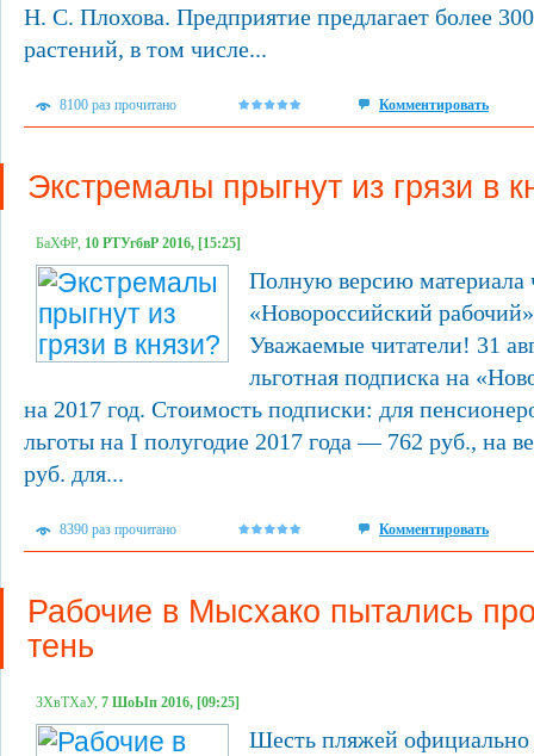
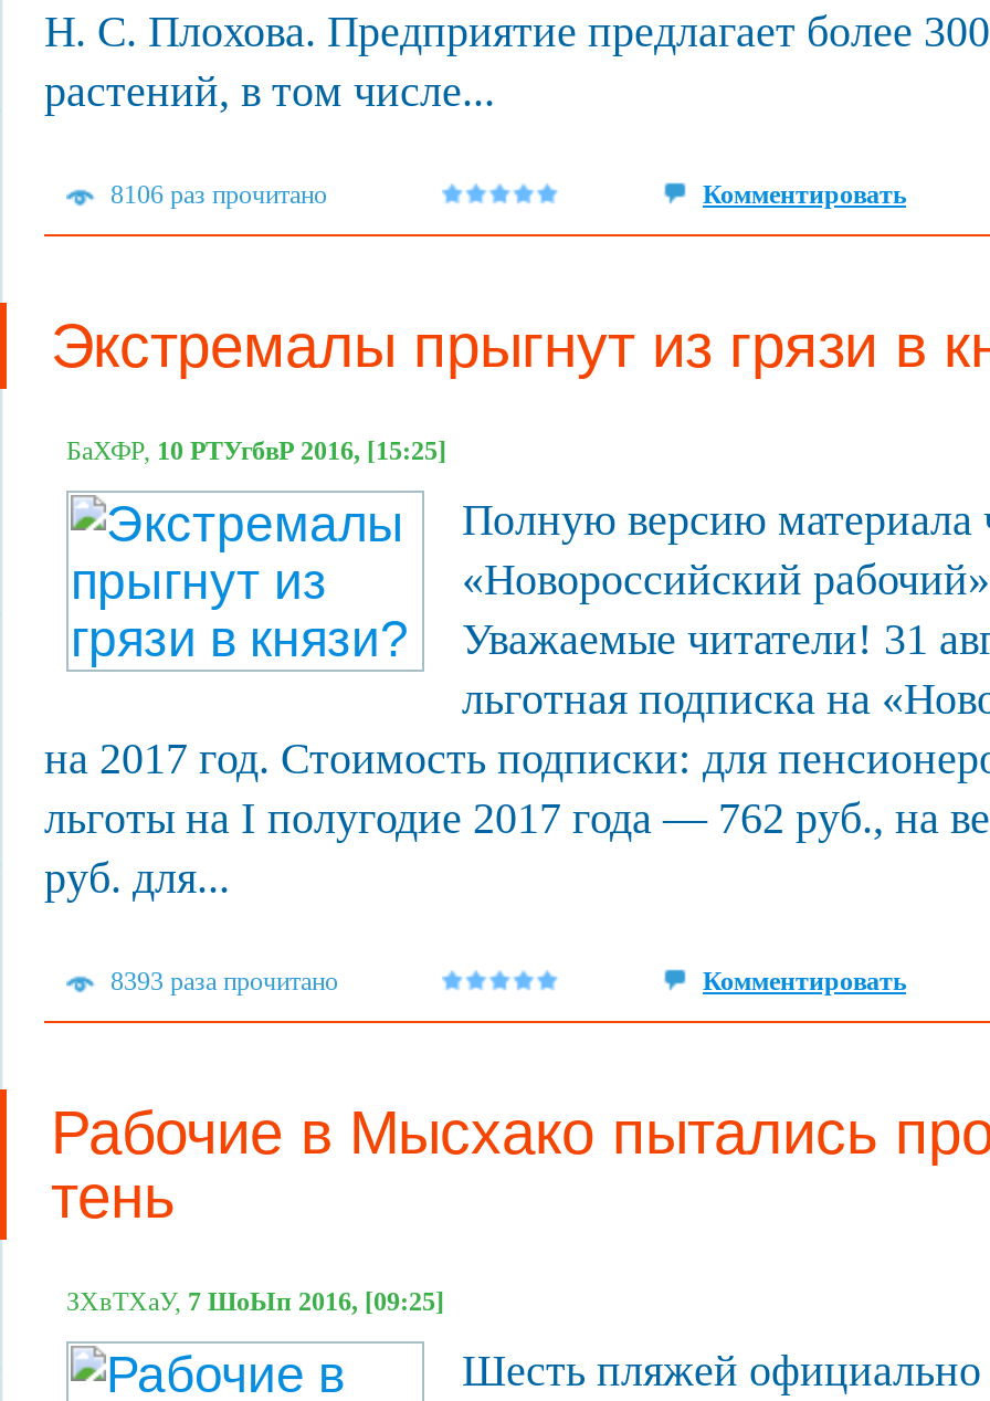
[60,97,176,113] 8100 раз прочитано -> [110,179,327,210] 8106 раз прочитано
[60,521,176,538] 8390 раз прочитано -> [110,966,338,997] 8393 раза прочитано

